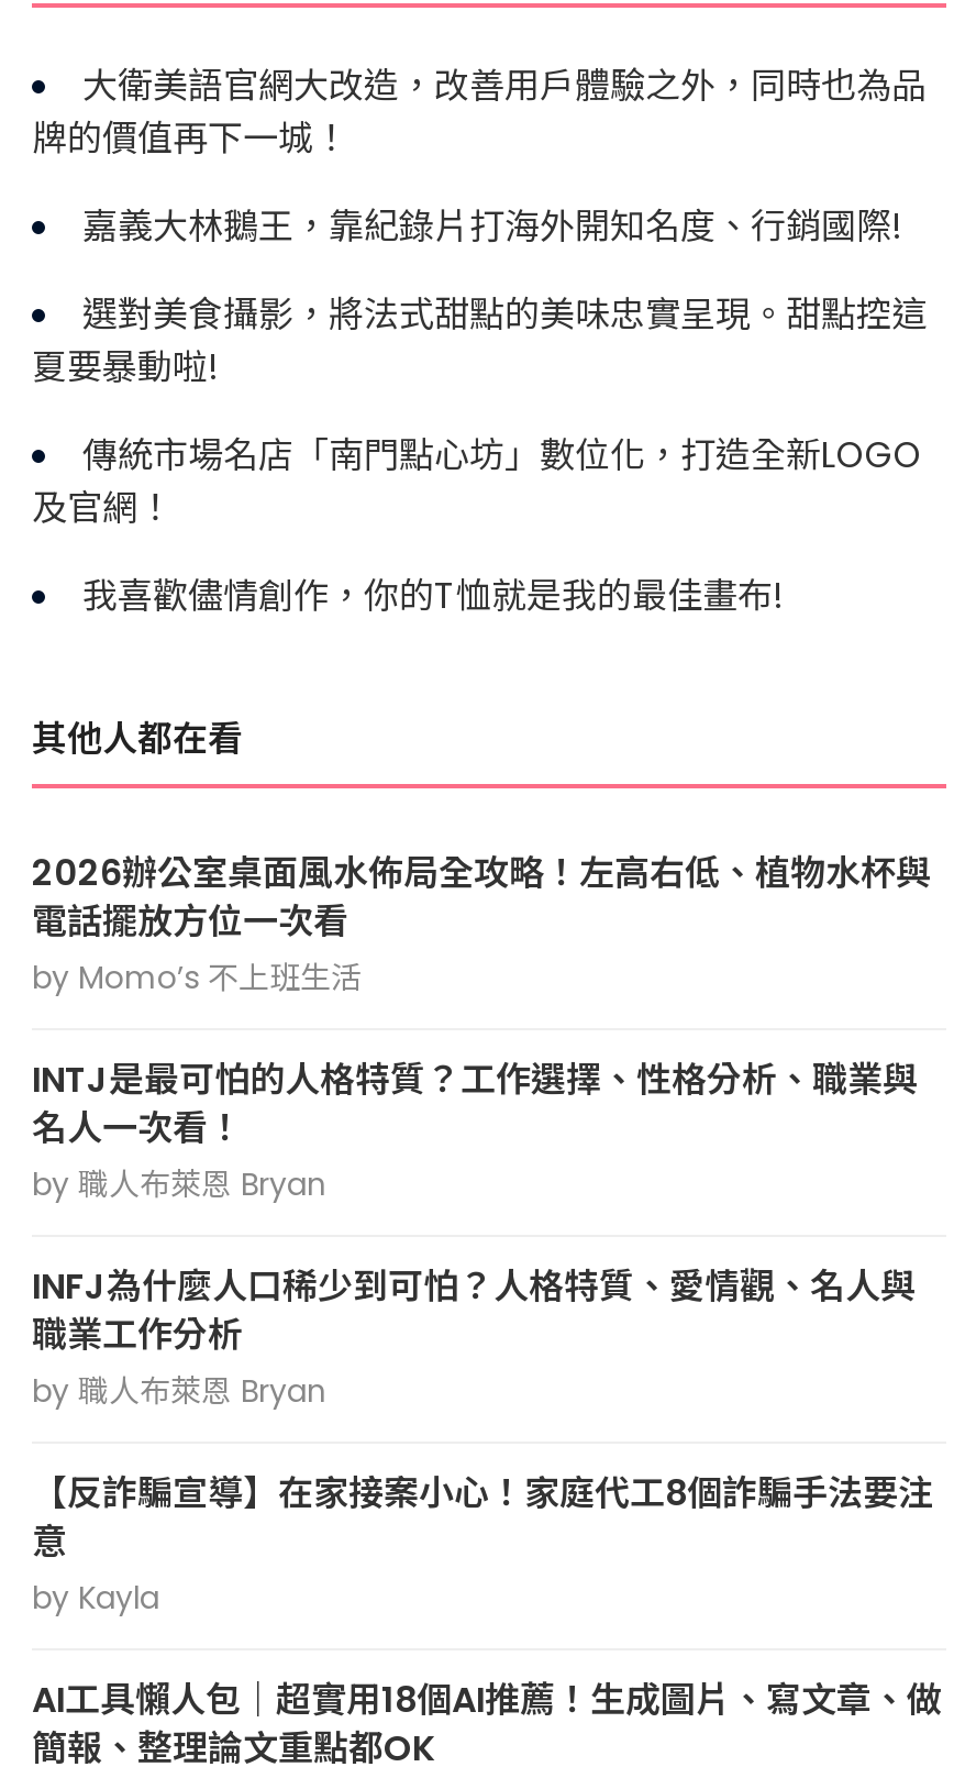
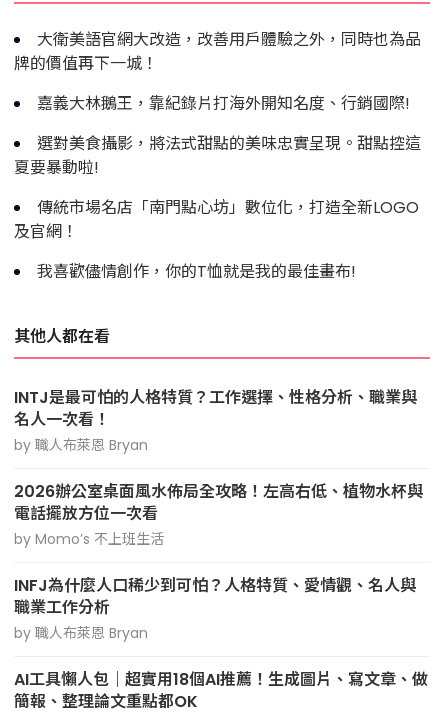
moved [32,847,931,999] -> [14,480,423,549]: 2026辦公室桌面風水佈局全攻略！左高右低、植物水杯與 | 電話擺放方位一次看 | by Momo’s 不上班生活
[32,1467,933,1619] 【反詐騙宣導】在家接案小心！家庭代工8個詐騙手法要注 | 意 | by Kayla -> none

